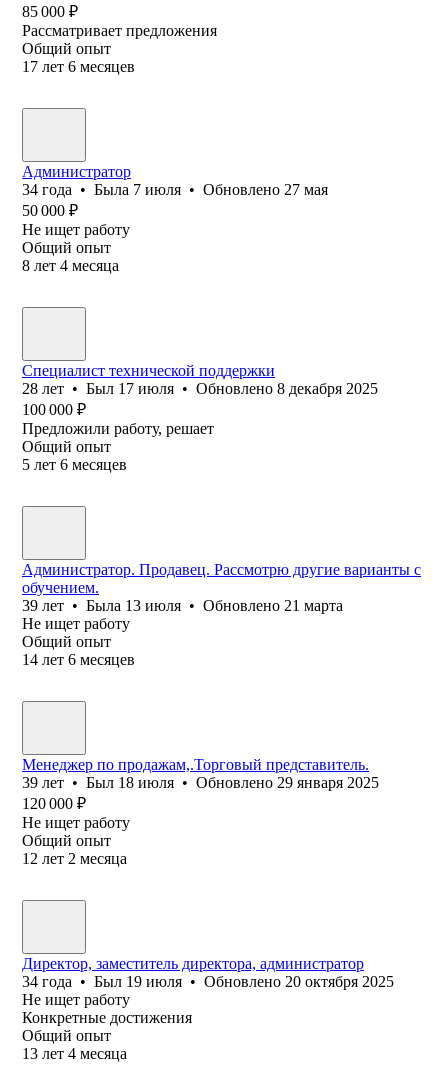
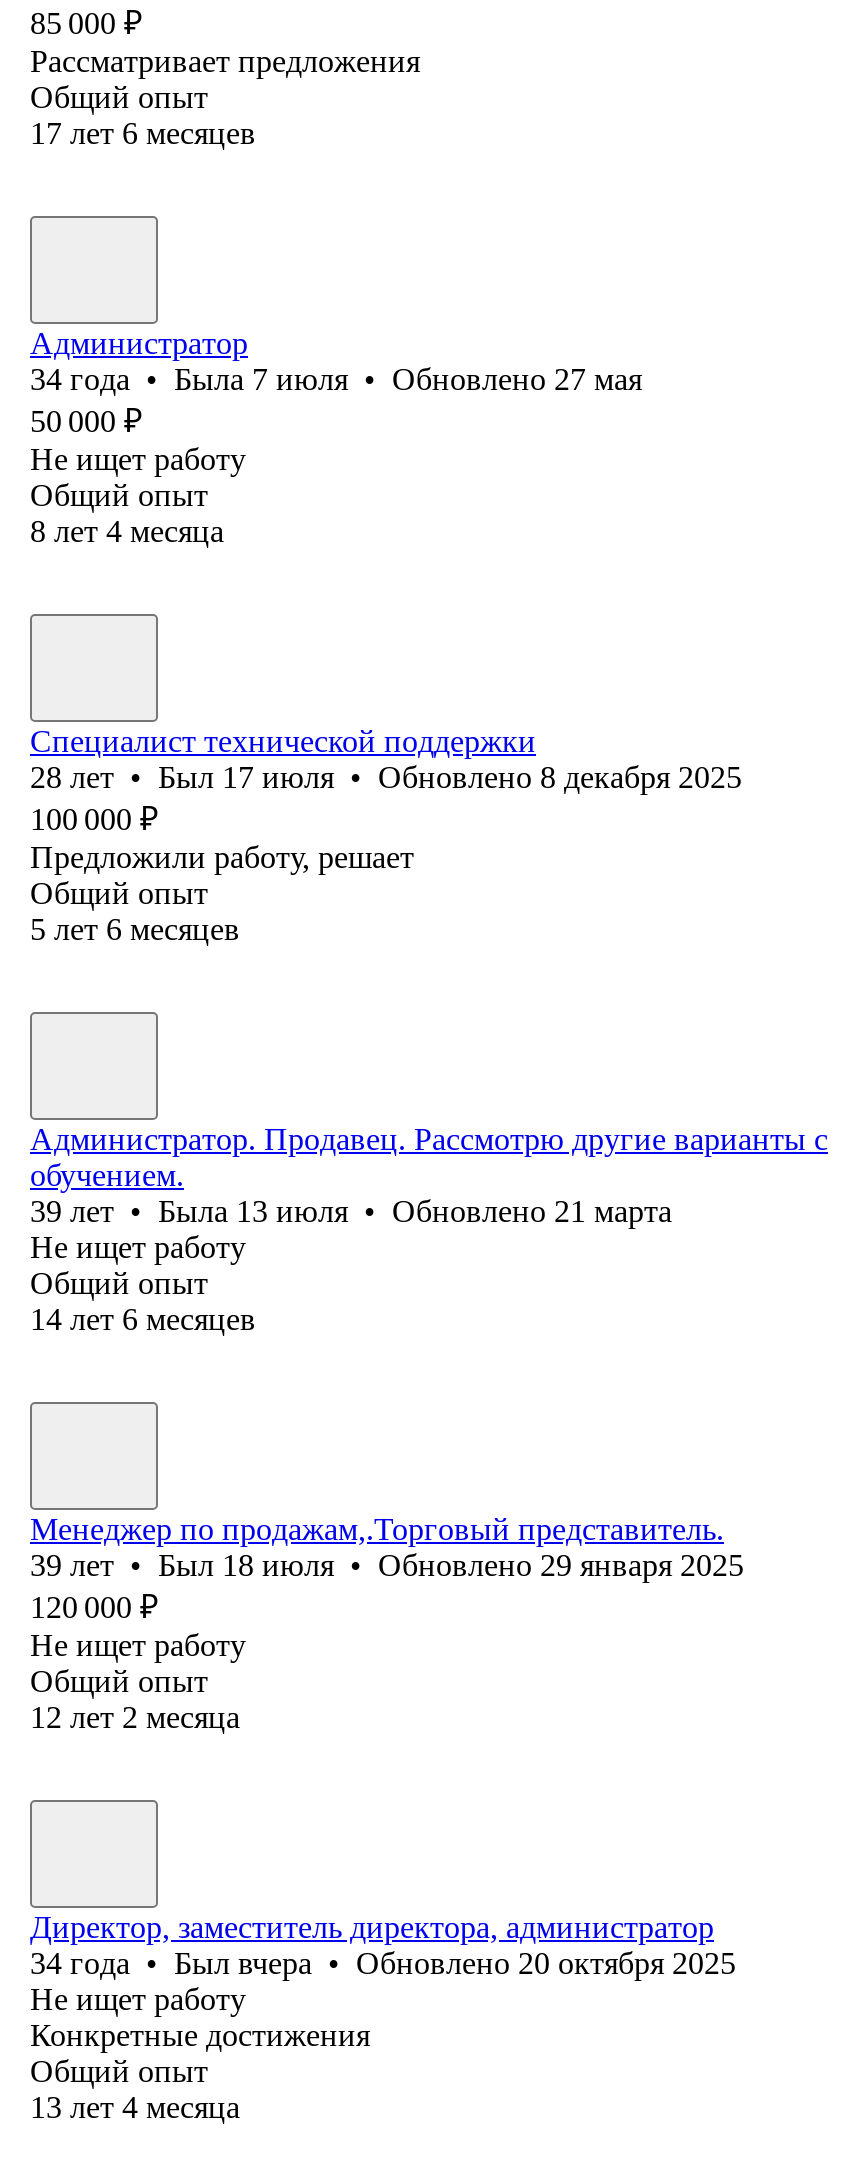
[22,973,394,990] 34 года • Был 19 июля • Обновлено 20 октября 2025 -> [30,1946,736,1980] 34 года • Был вчера • Обновлено 20 октября 2025

